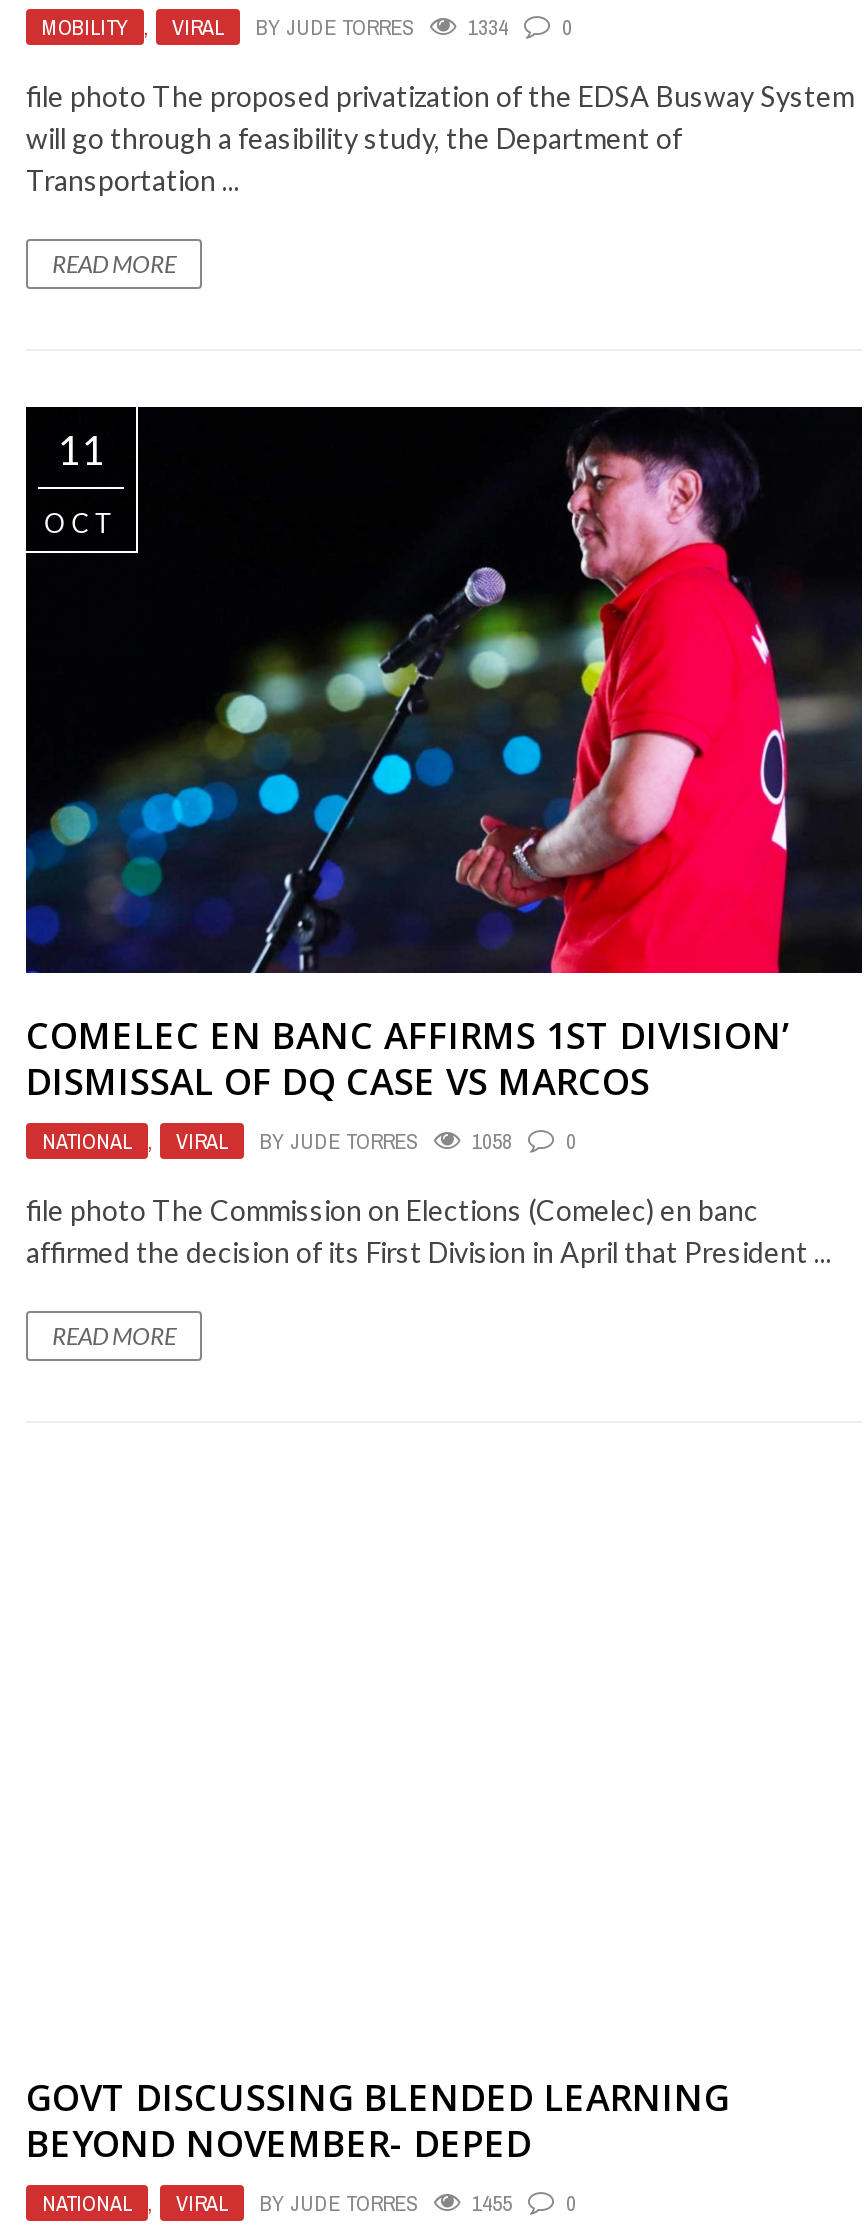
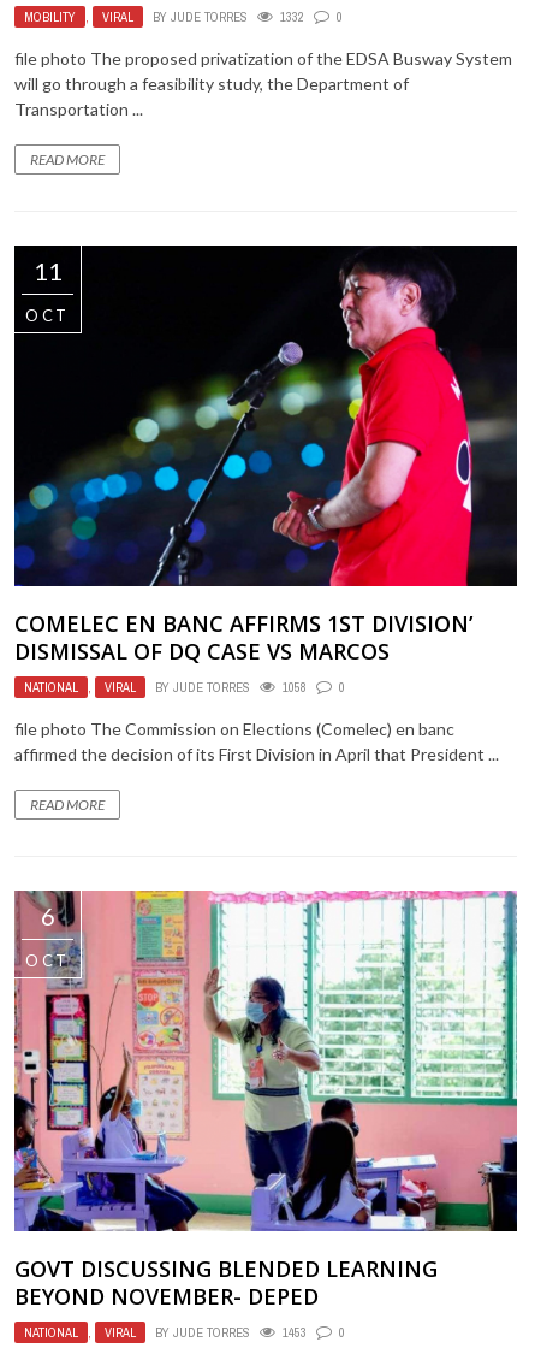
[42,12,572,40] MOBILITY , VIRAL BY JUDE TORRES 1334 0 -> [24,9,343,26] MOBILITY , VIRAL BY JUDE TORRES 1332 0
none -> [13,889,518,1232] [image] | 6 | OCT
[42,2189,576,2217] NATIONAL , VIRAL BY JUDE TORRES 1455 0 -> [24,1325,345,1341] NATIONAL , VIRAL BY JUDE TORRES 1453 0

